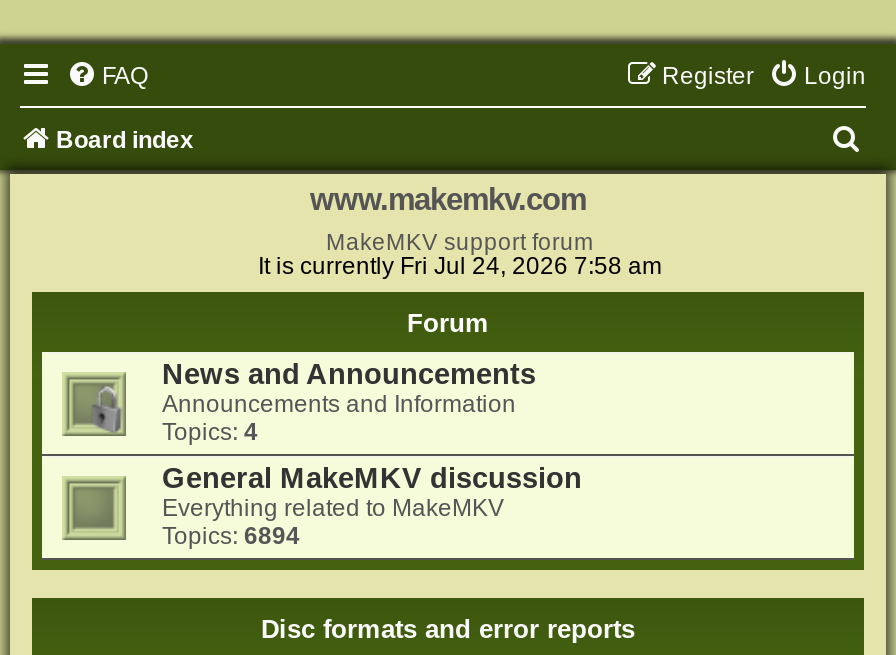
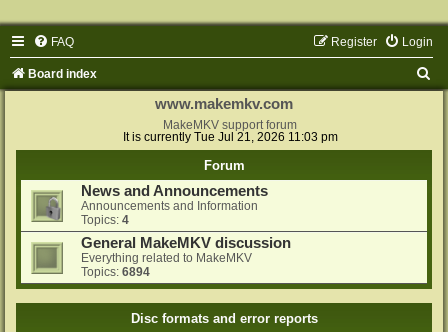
[258,252,662,280] It is currently Fri Jul 24, 2026 7:58 am -> [122,130,337,144] It is currently Tue Jul 21, 2026 11:03 pm

